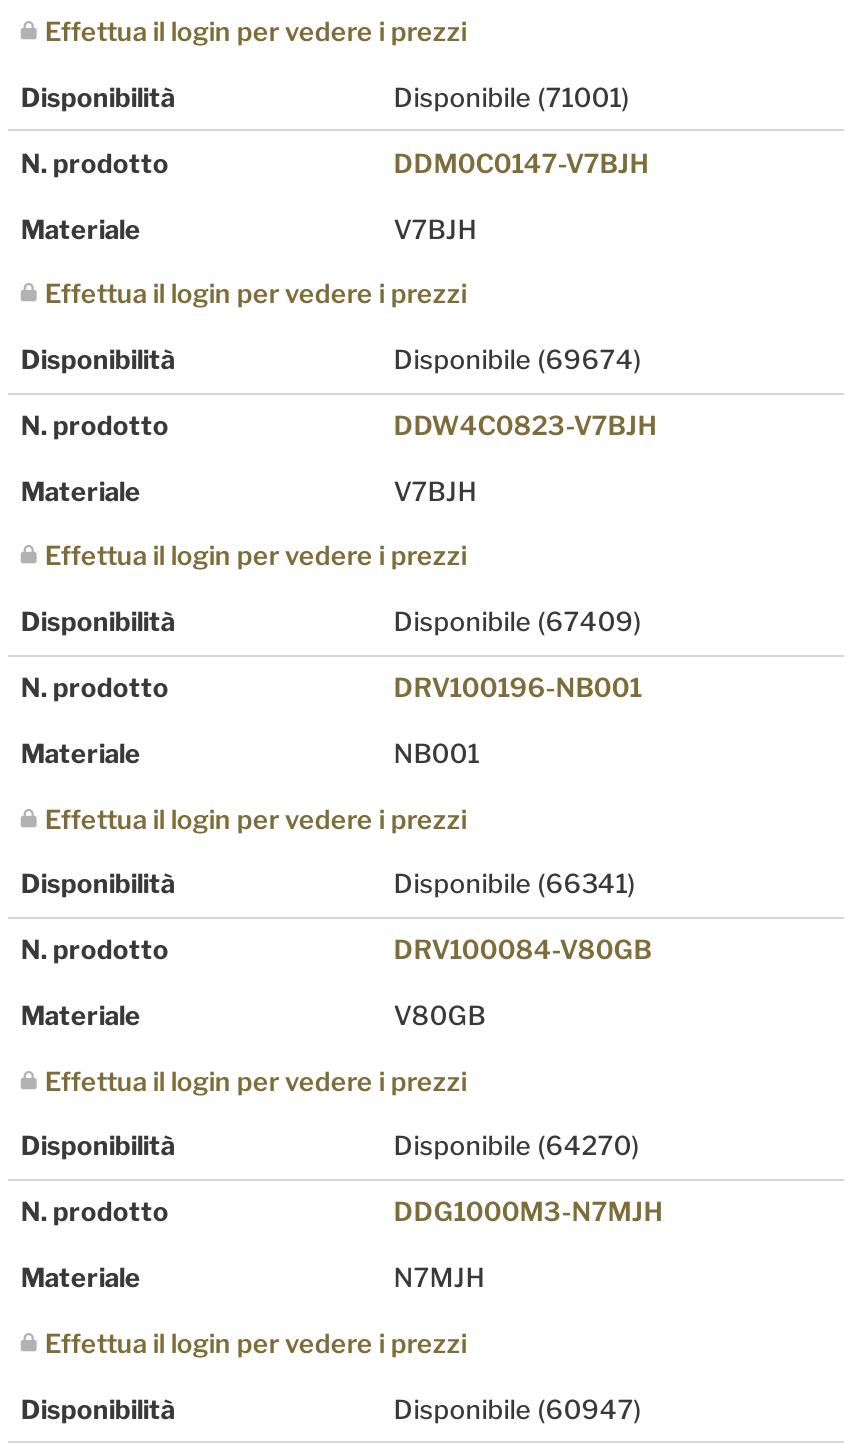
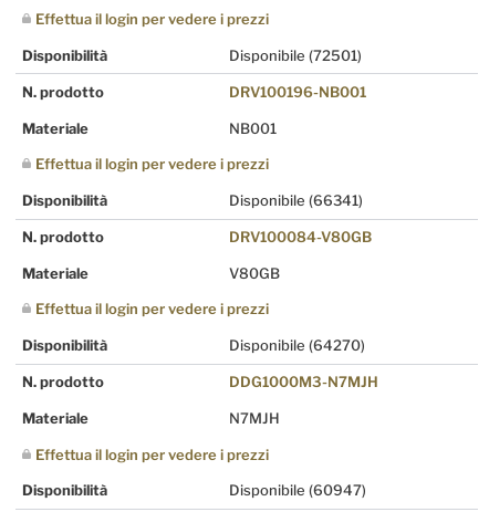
[21,81,658,637] Disponibile (71001) | N. prodotto | DDM0C0147-V7BJH | Materiale | V7BJH | Effettua il login per vedere i prezzi | Disponibilità | Disponibile (69674) | N. prodotto | DDW4C0823-V7BJH | Materiale | V7BJH | Effettua il login per vedere i prezzi | Disponibilità | Disponibile (67409) -> [229,46,362,64] Disponibile (72501)

